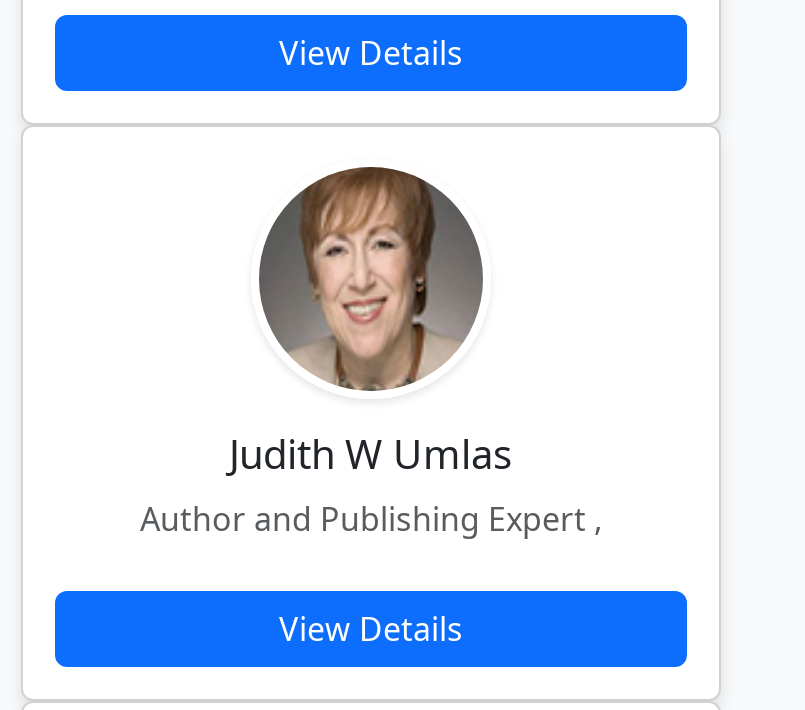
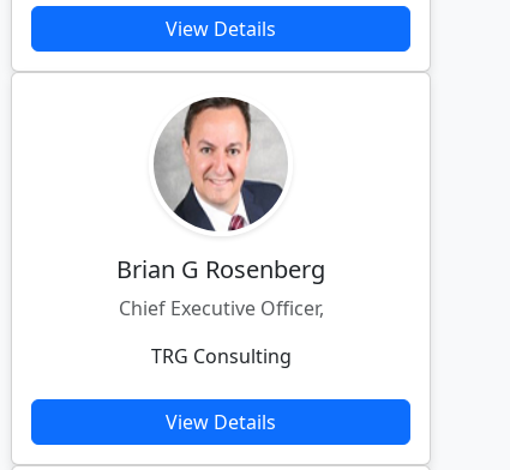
[261,166,483,332] [image] -> [156,97,287,231] [image]
[140,427,602,541] Judith W Umlas | Author and Publishing Expert , -> [116,253,325,369] Brian G Rosenberg | Chief Executive Officer, | TRG Consulting

